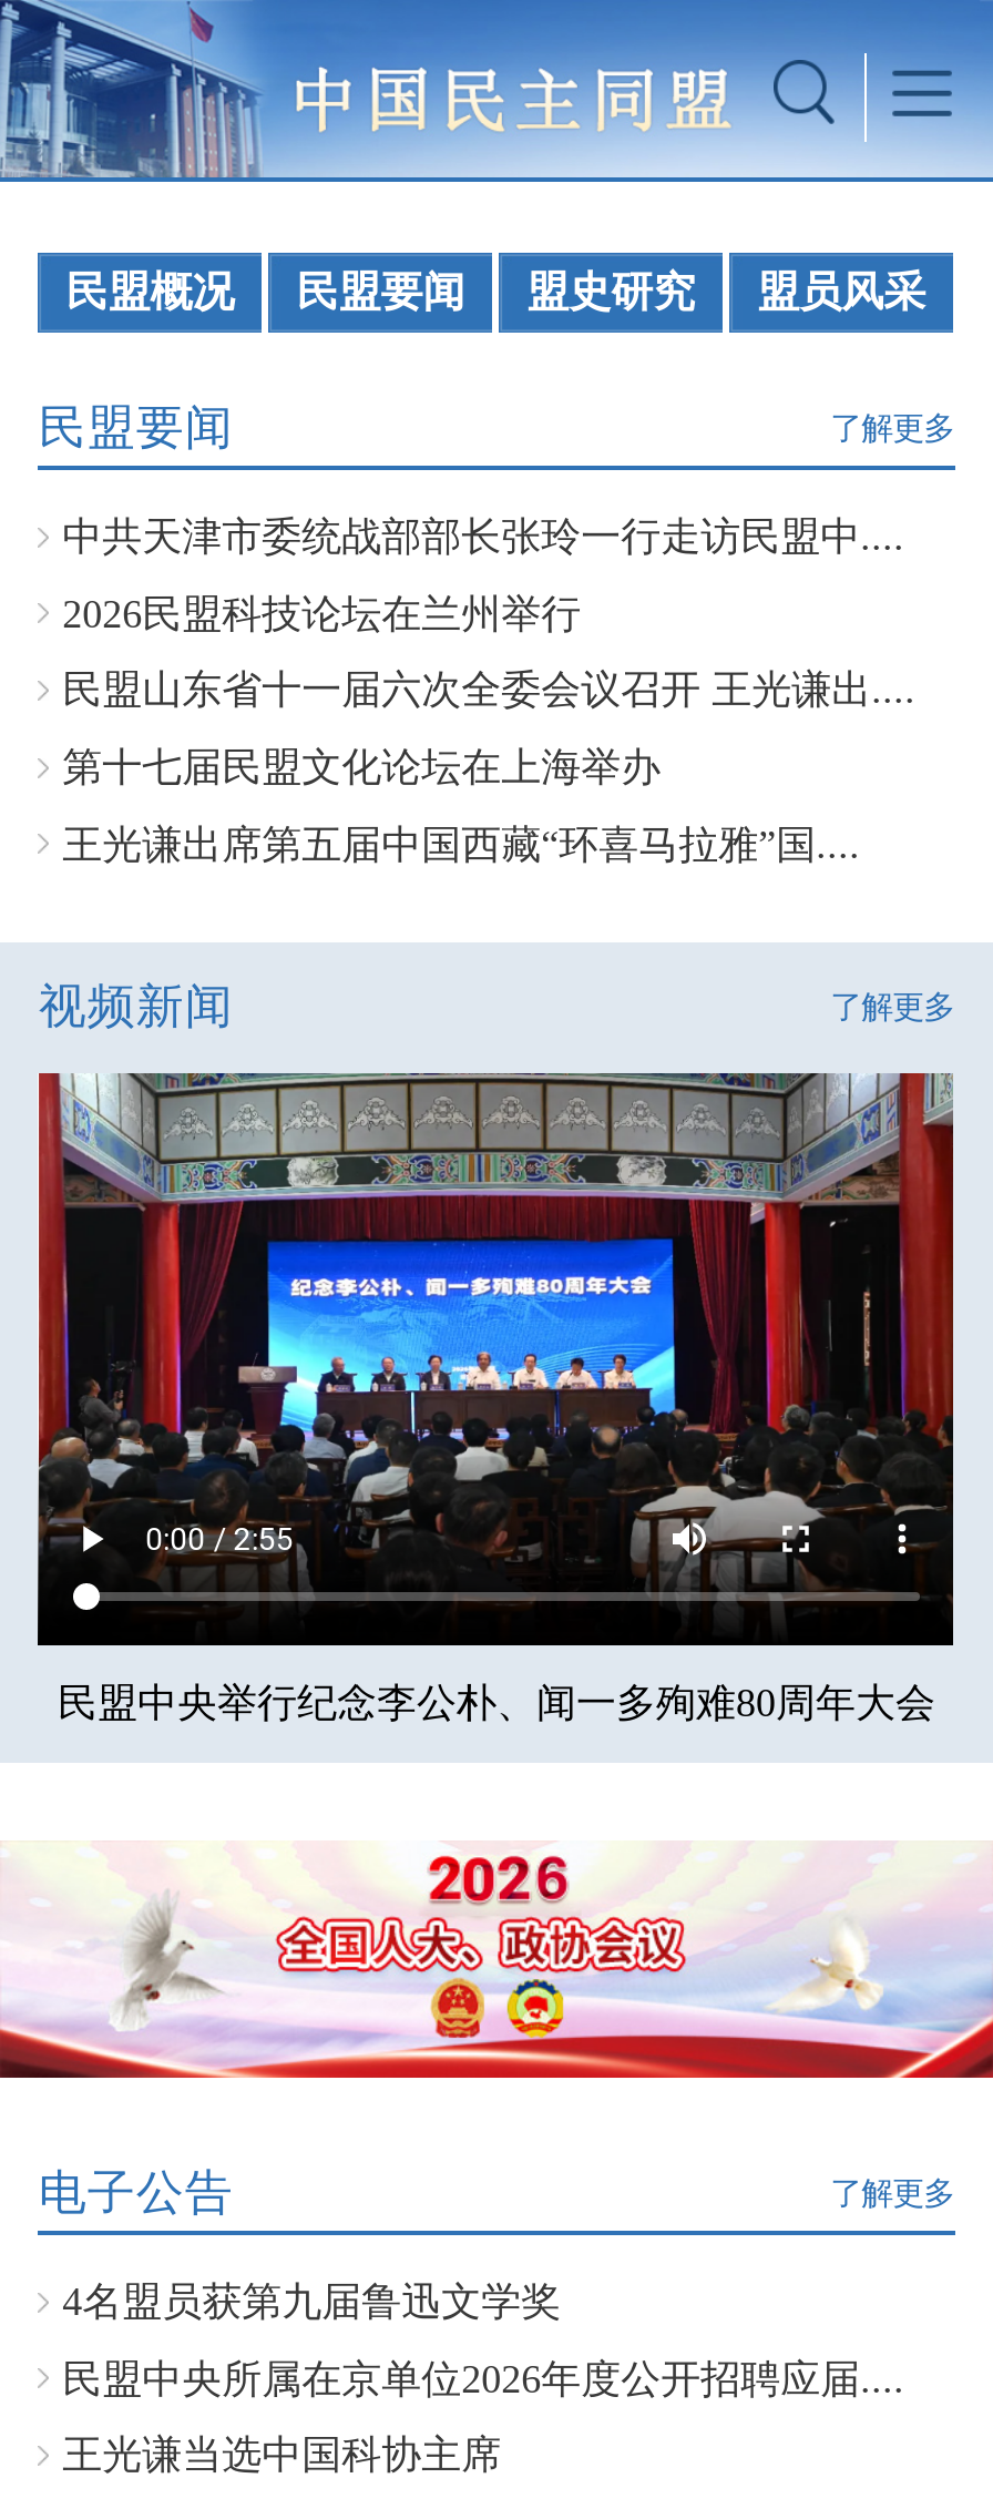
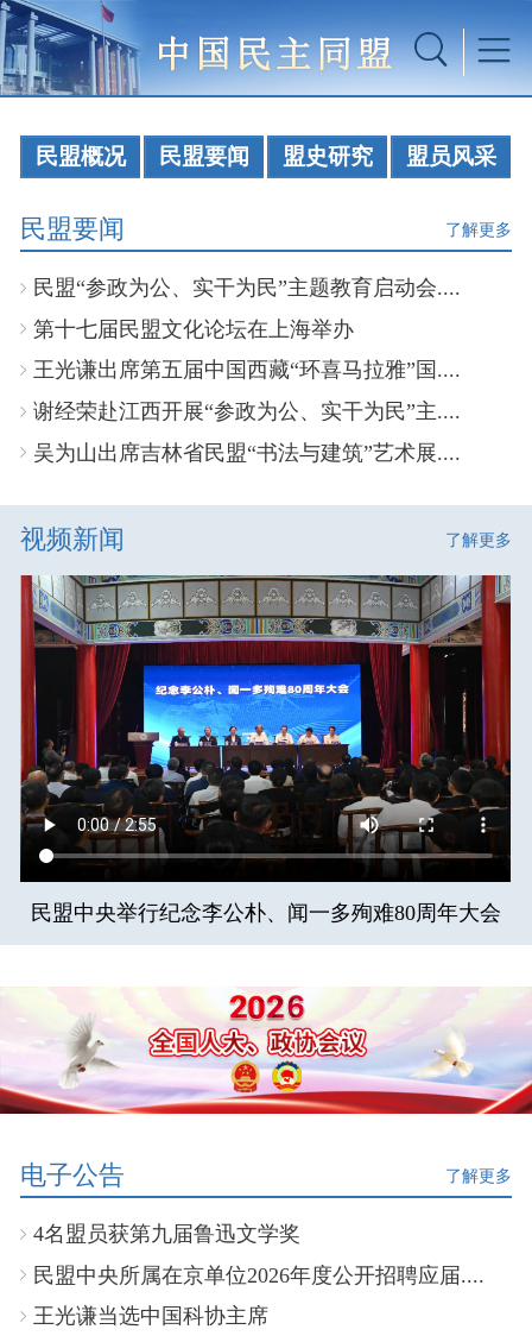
[62,515,916,713] 中共天津市委统战部部长张玲一行走访民盟中.... | 2026民盟科技论坛在兰州举行 | 民盟山东省十一届六次全委会议召开 王光谦出.... -> [33,276,461,300] 民盟“参政为公、实干为民”主题教育启动会....
moved [62,745,860,866] -> [33,317,461,382]: 第十七届民盟文化论坛在上海举办 | 王光谦出席第五届中国西藏“环喜马拉雅”国....
none -> [33,399,461,464] 谢经荣赴江西开展“参政为公、实干为民”主.... | 吴为山出席吉林省民盟“书法与建筑”艺术展....

